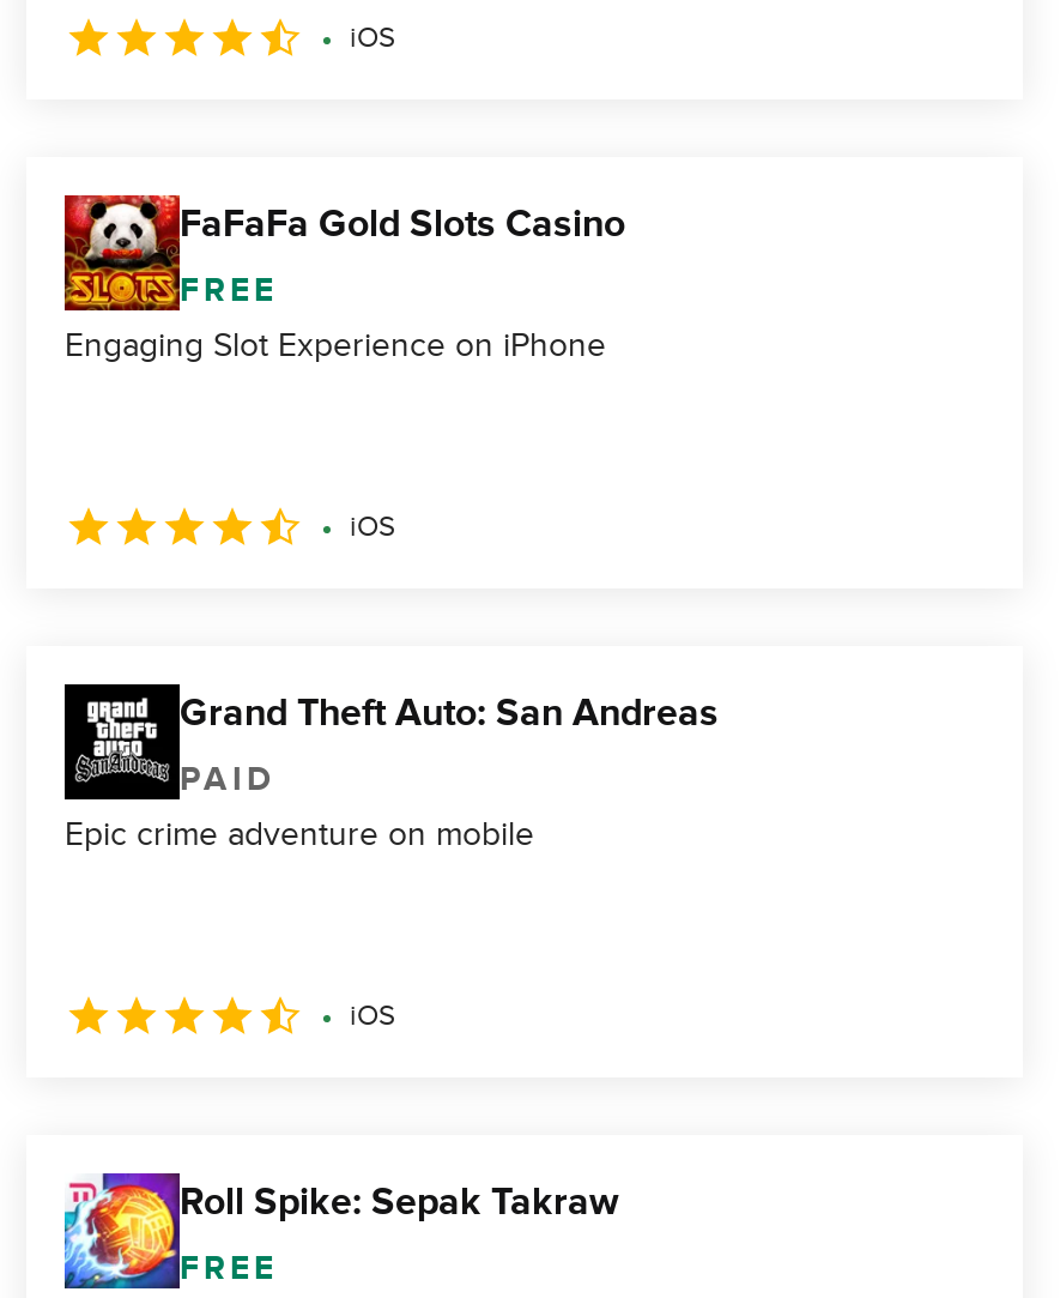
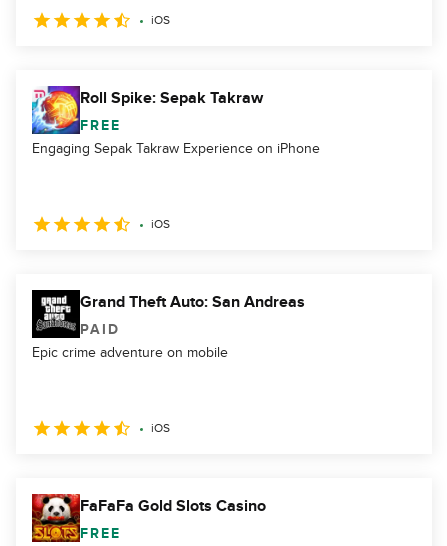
moved [62,193,625,308] -> [31,493,266,543]: [image] | FaFaFa Gold Slots Casino
[65,325,606,366] Engaging Slot Experience on iPhone -> [32,140,320,157] Engaging Sepak Takraw Experience on iPhone
moved [62,1171,618,1291] -> [31,85,263,133]: [image] | Roll Spike: Sepak Takraw

